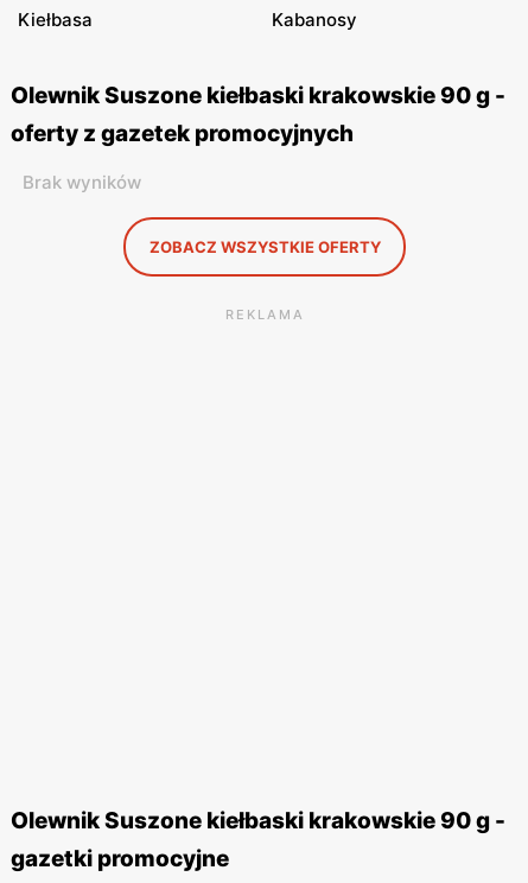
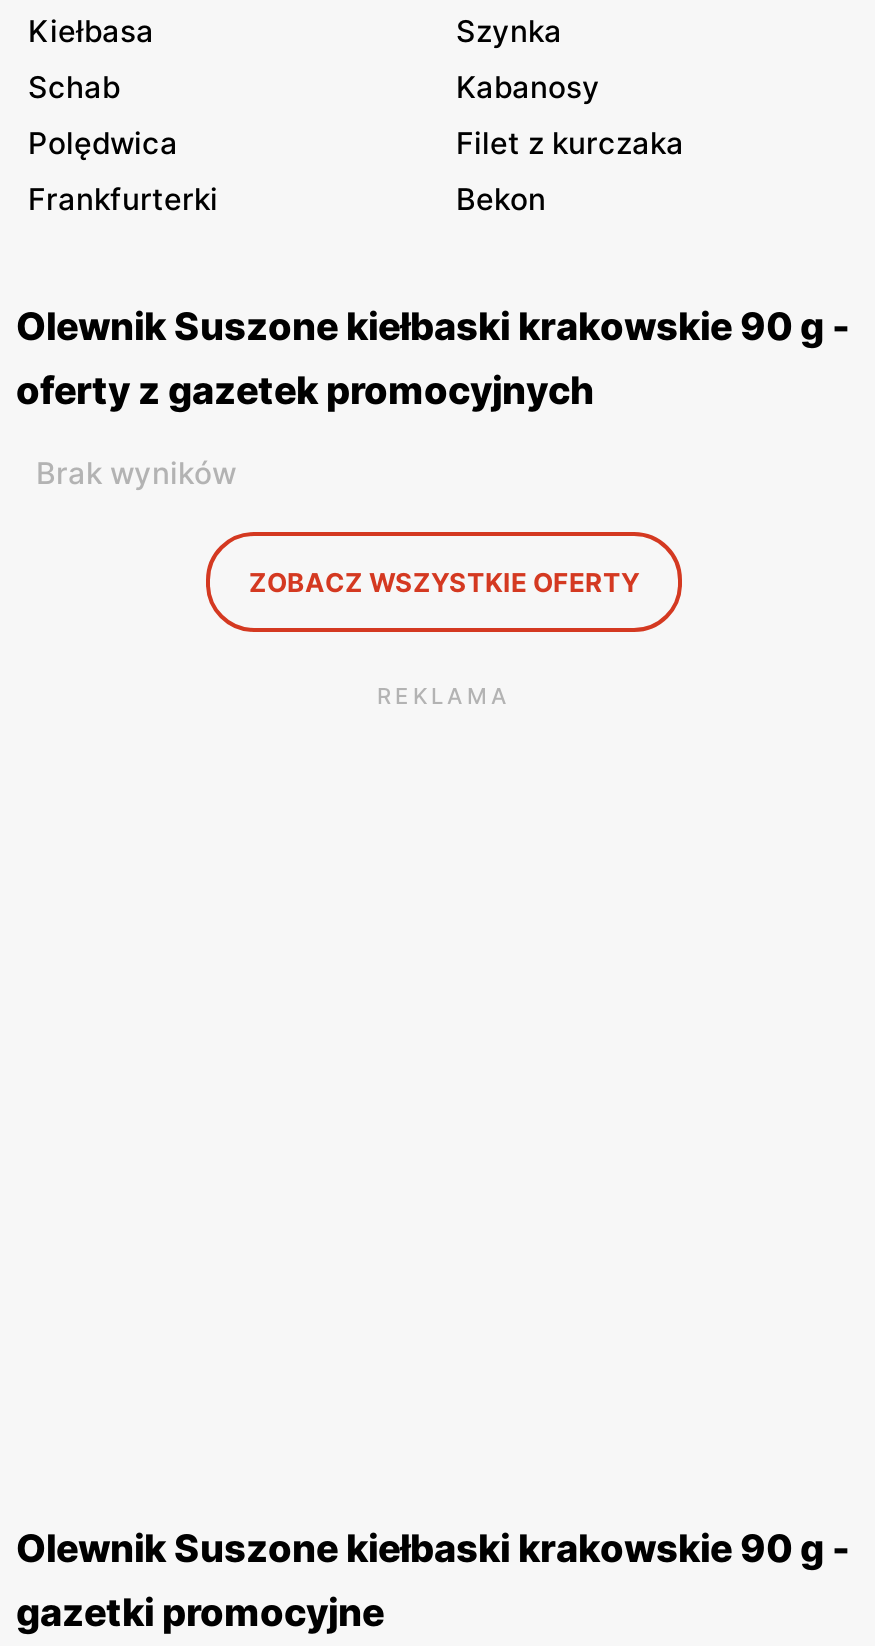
none -> [28,12,562,106] Szynka | Schab
none -> [28,124,684,218] Polędwica | Filet z kurczaka | Frankfurterki | Bekon

